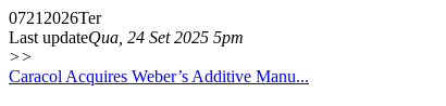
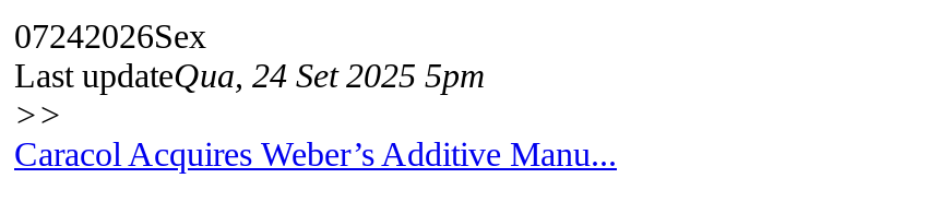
[9,9,101,27] 07212026Ter -> [14,17,206,55] 07242026Sex

